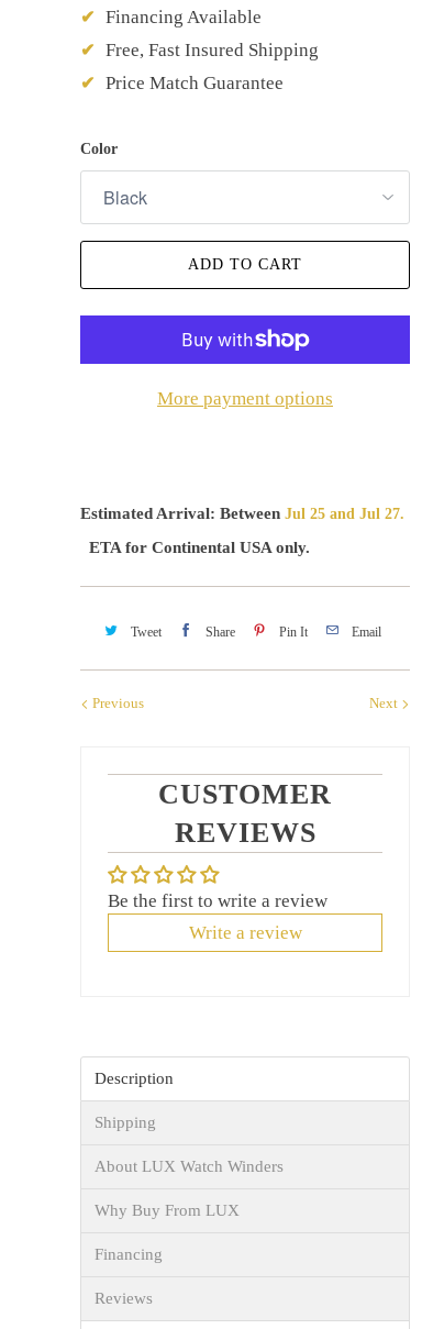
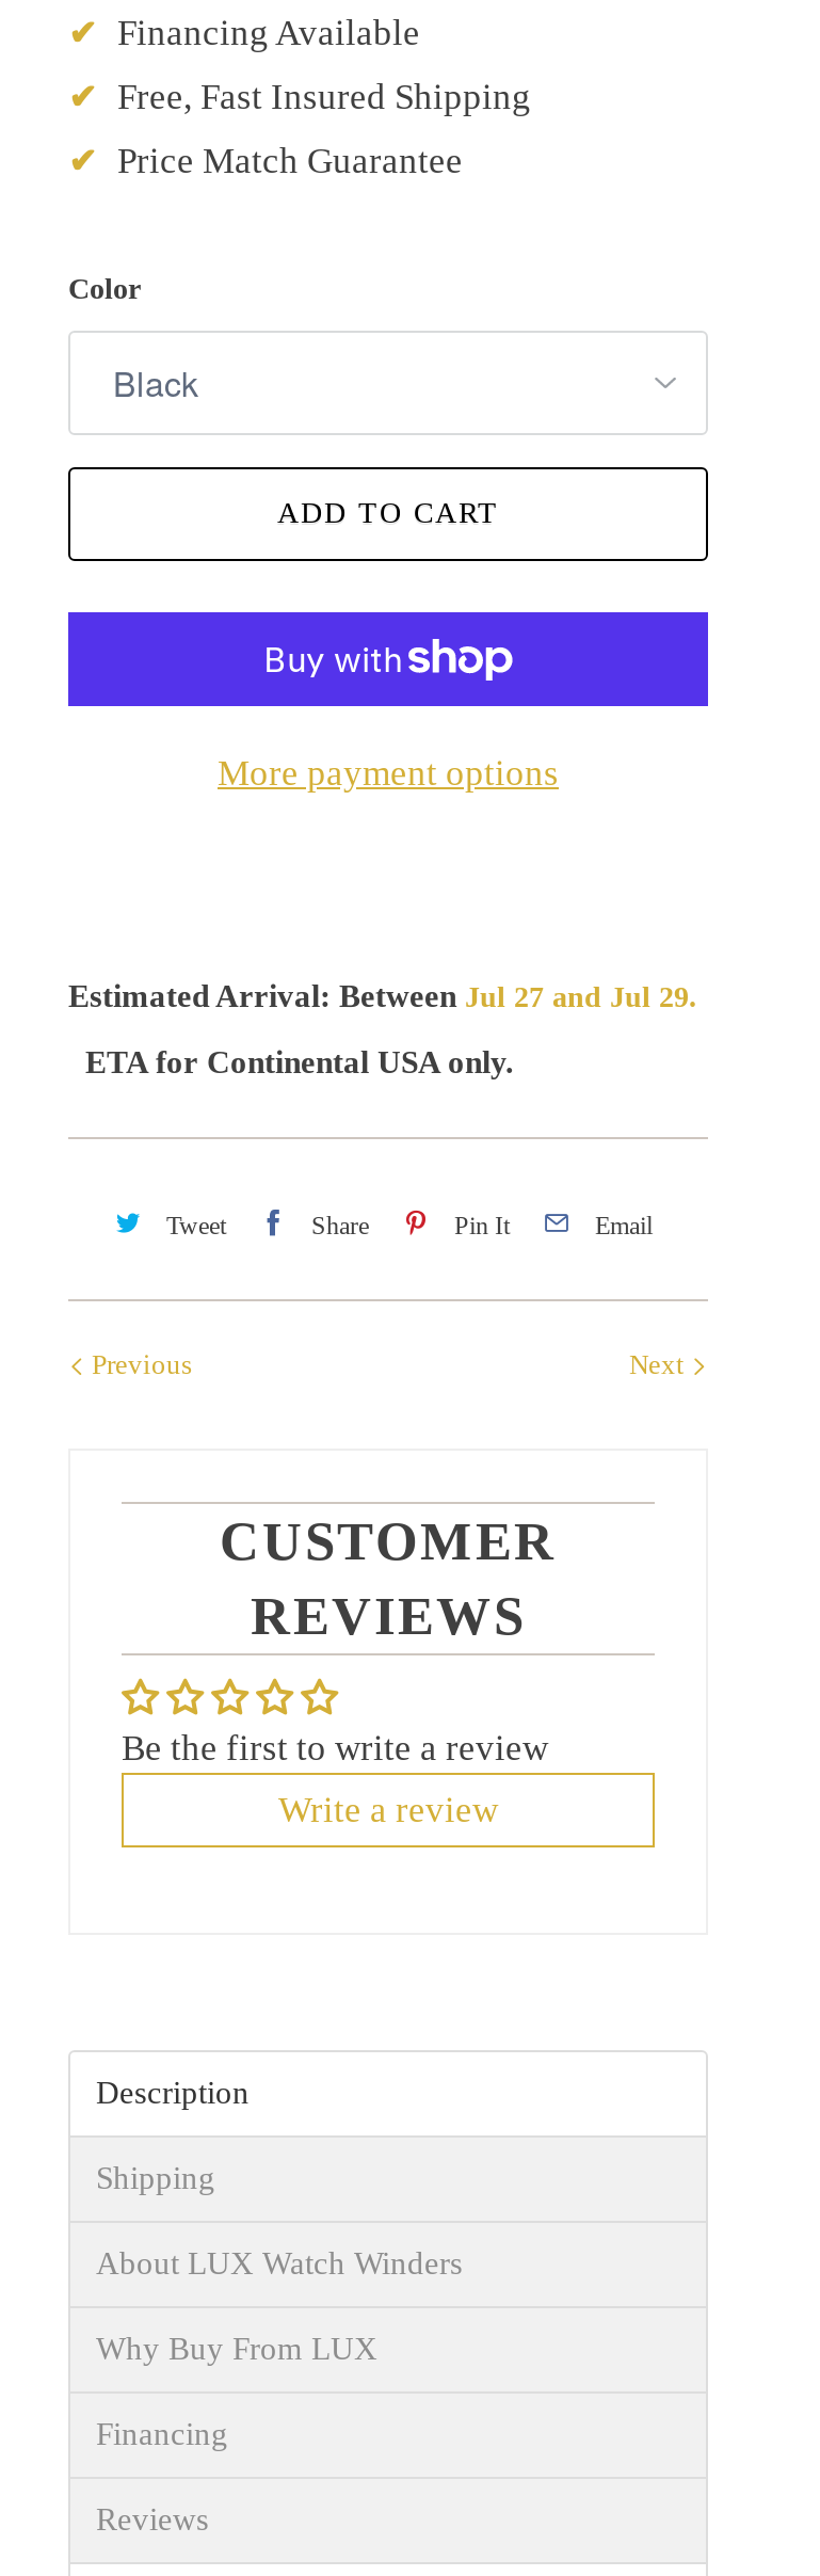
[80,505,404,522] Estimated Arrival: Between Jul 25 and Jul 27. -> [68,980,697,1014] Estimated Arrival: Between Jul 27 and Jul 29.

